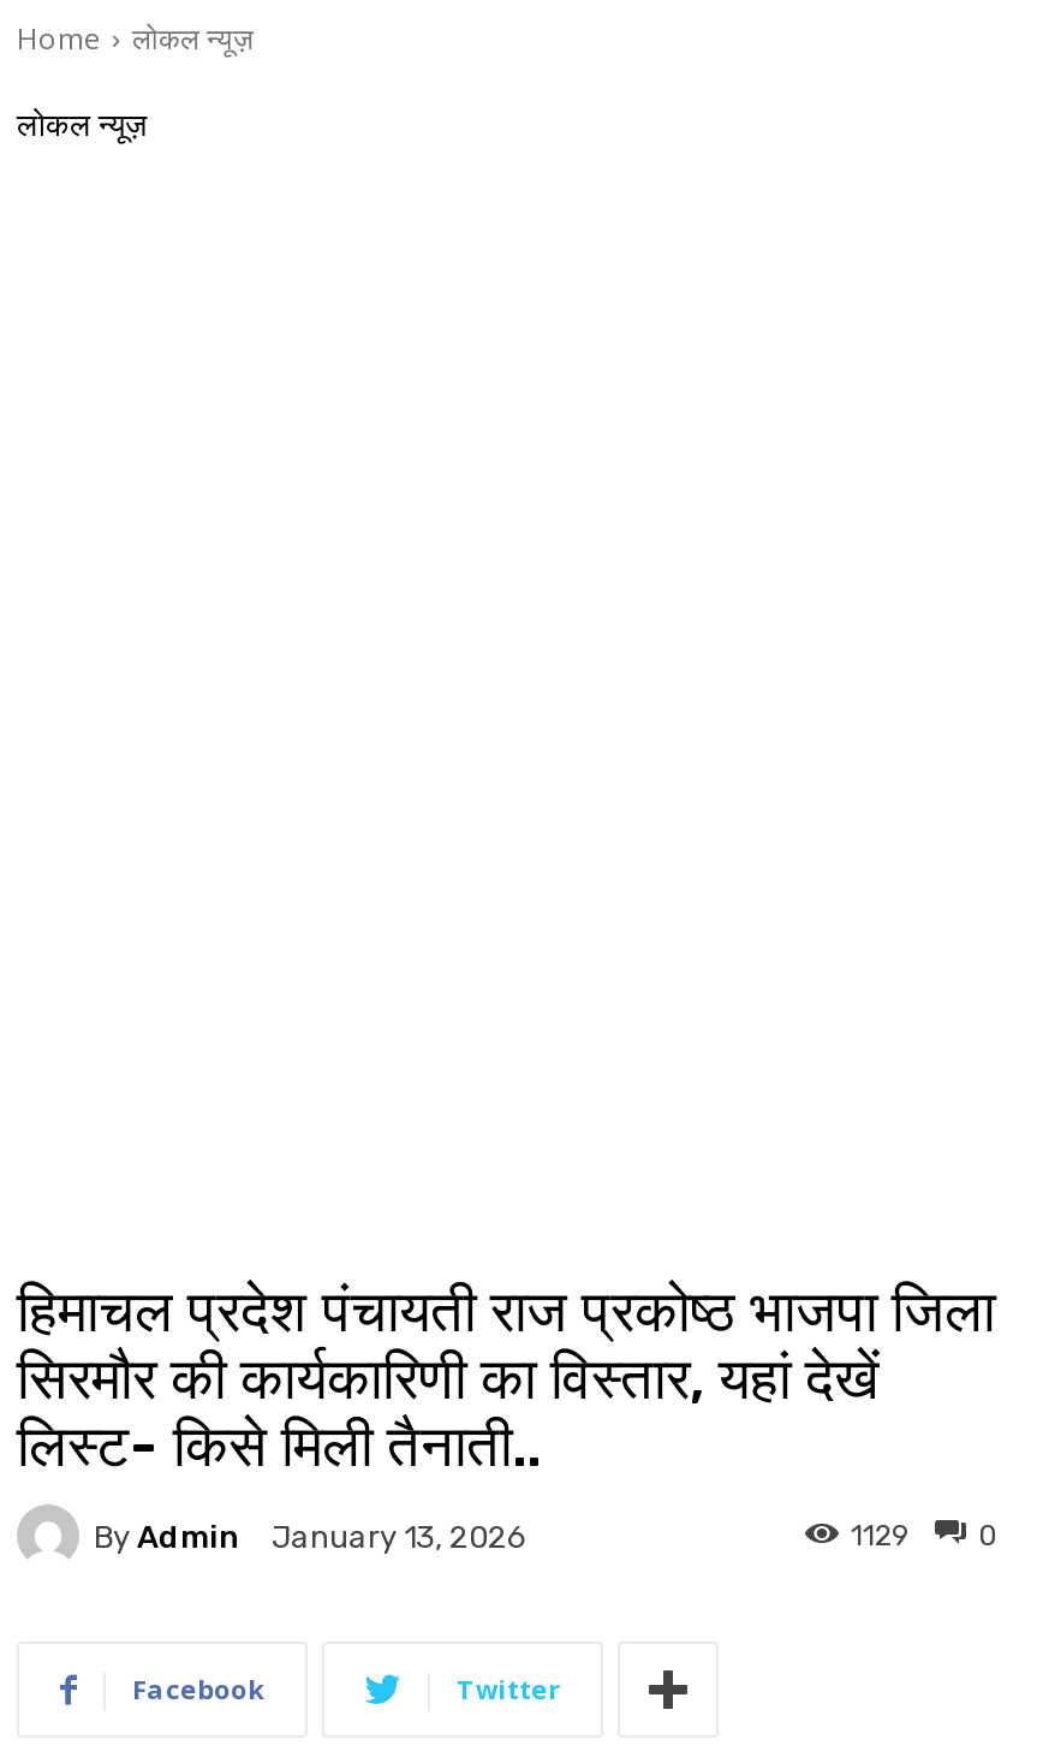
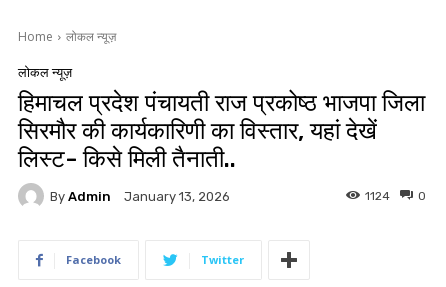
[851,1519,997,1552] 1129 0 -> [365,189,426,203] 1124 0

